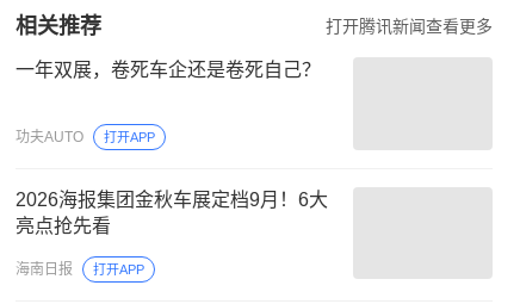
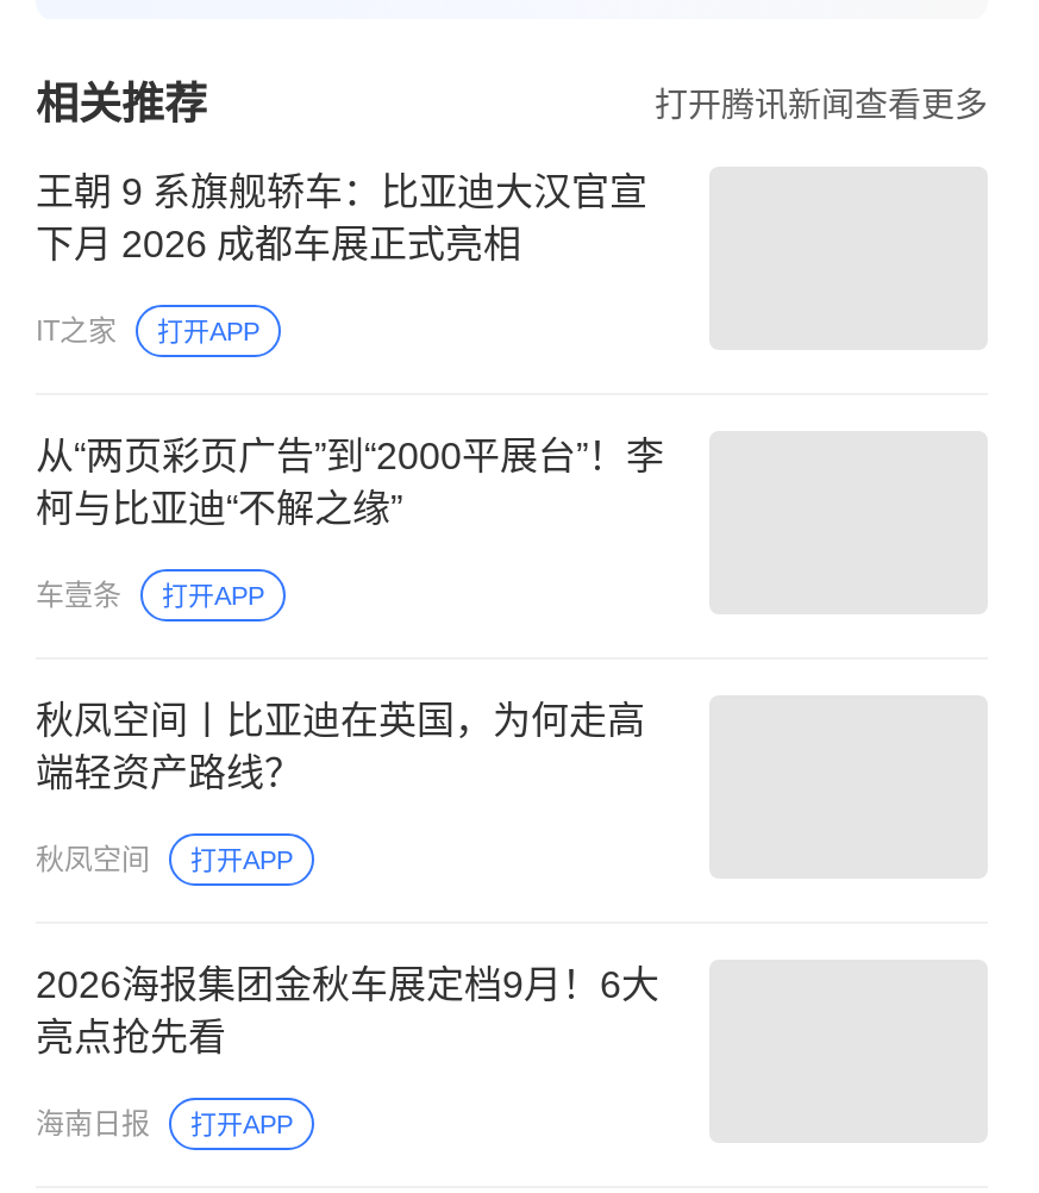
[16,60,321,145] 一年双展，卷死车企还是卷死自己？ | 功夫AUTO -> [36,170,664,875] 王朝 9 系旗舰轿车：比亚迪大汉官宣 | 下月 2026 成都车展正式亮相 | IT之家 | 打开APP | 从“两页彩页广告”到“2000平展台”！李 | 柯与比亚迪“不解之缘” | 车壹条 | 打开APP | 秋凤空间丨比亚迪在英国，为何走高 | 端轻资产路线？ | 秋凤空间

